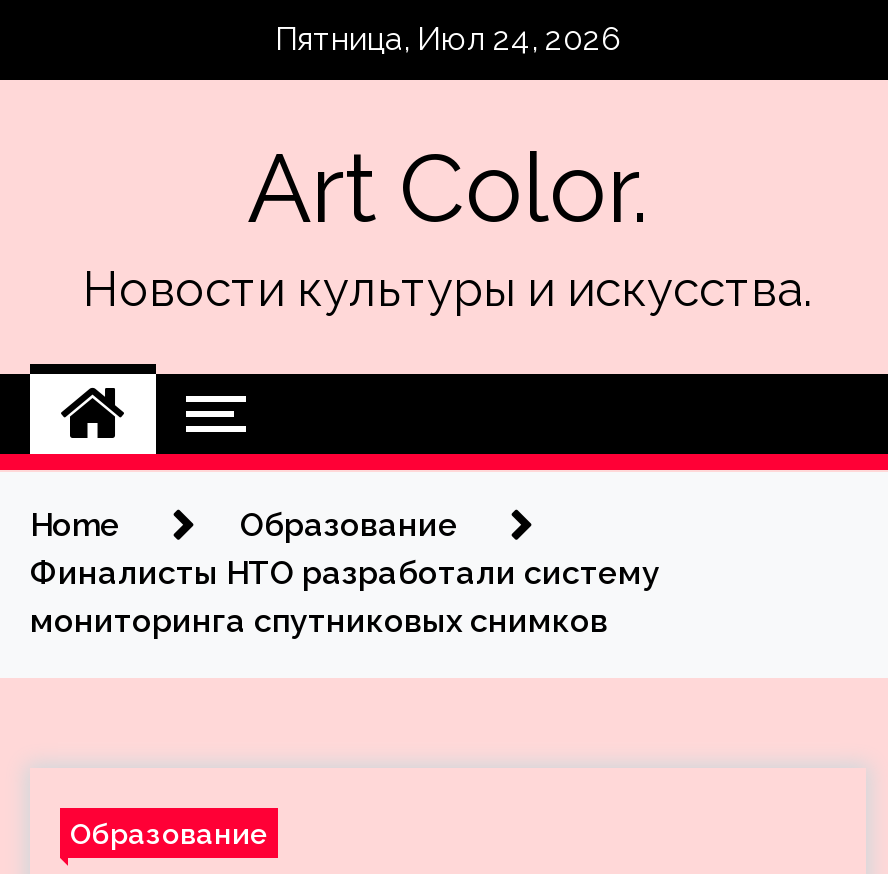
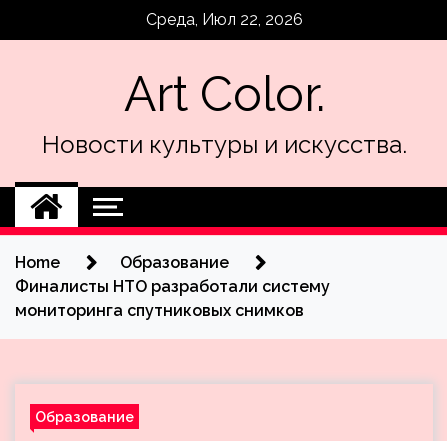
[275,20,621,58] Пятница, Июл 24, 2026 -> [145,10,302,29] Среда, Июл 22, 2026

